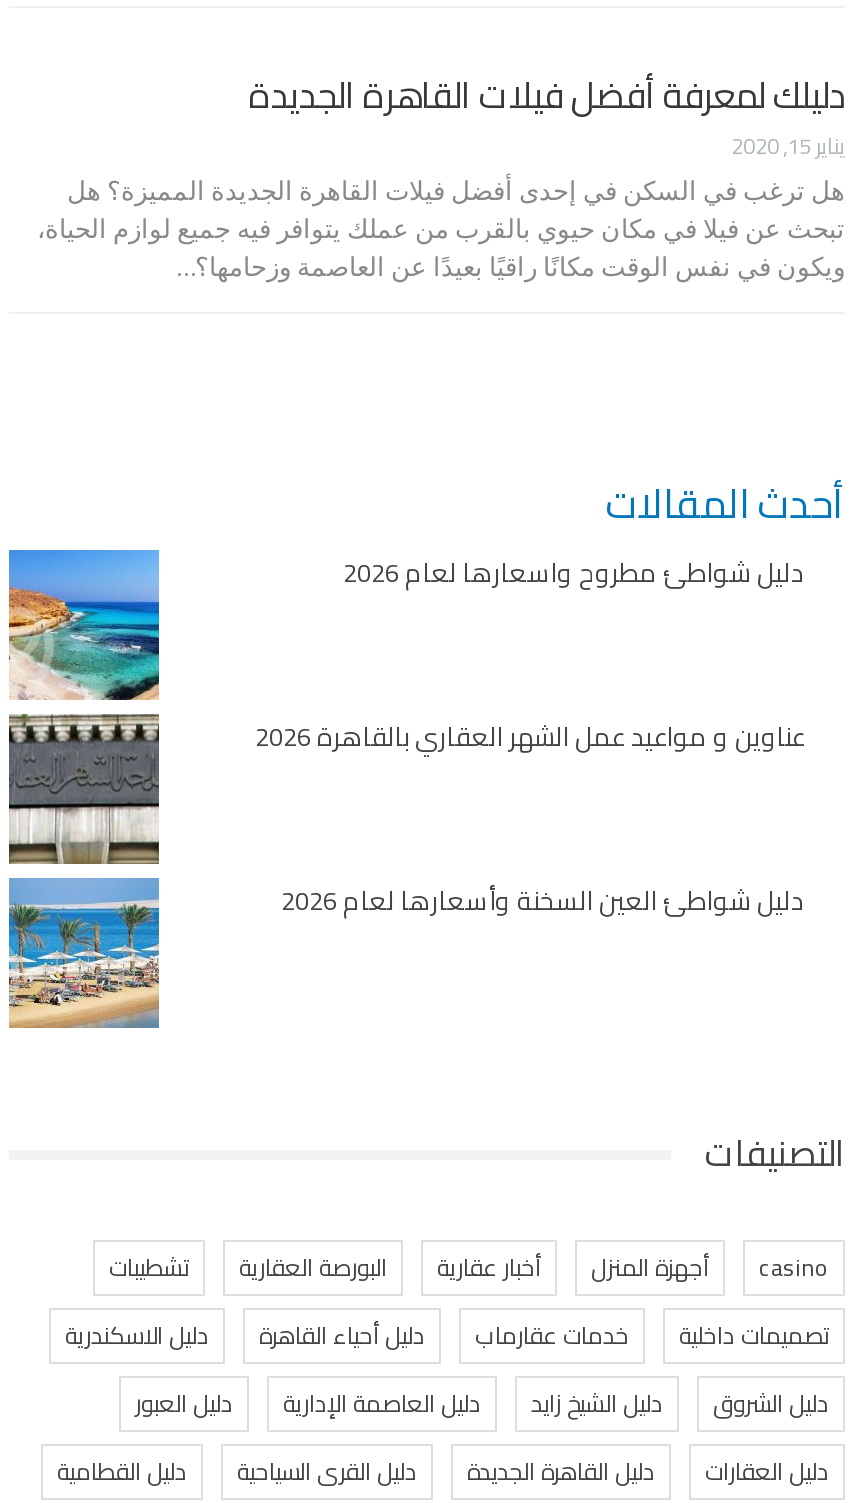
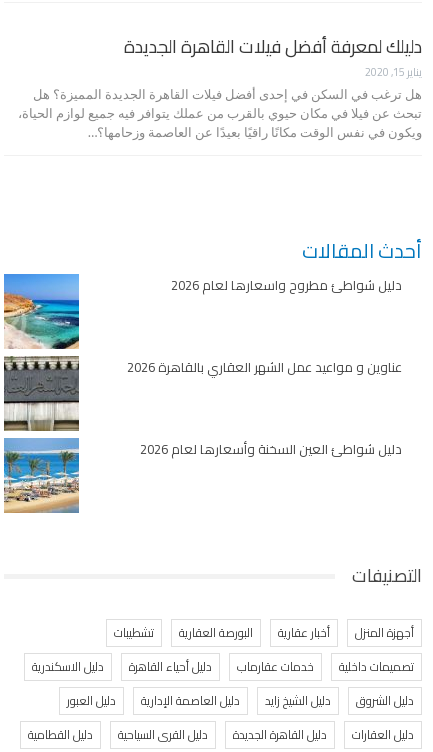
[759,1244,829,1290] casino -> none

